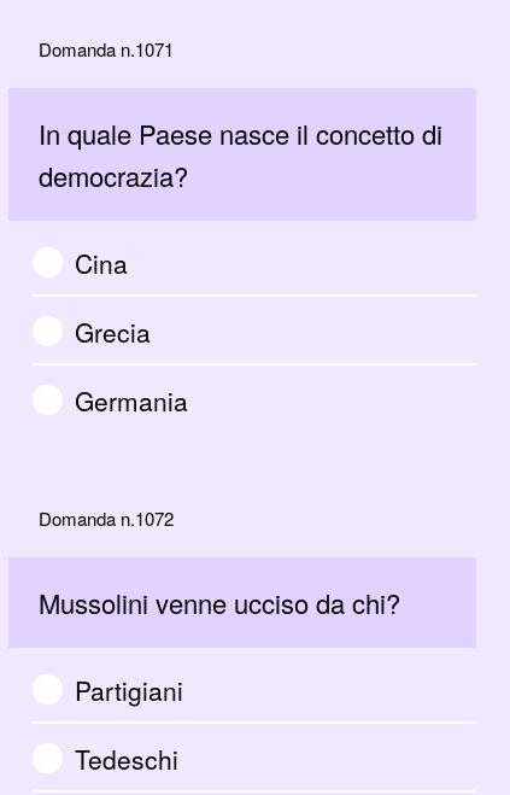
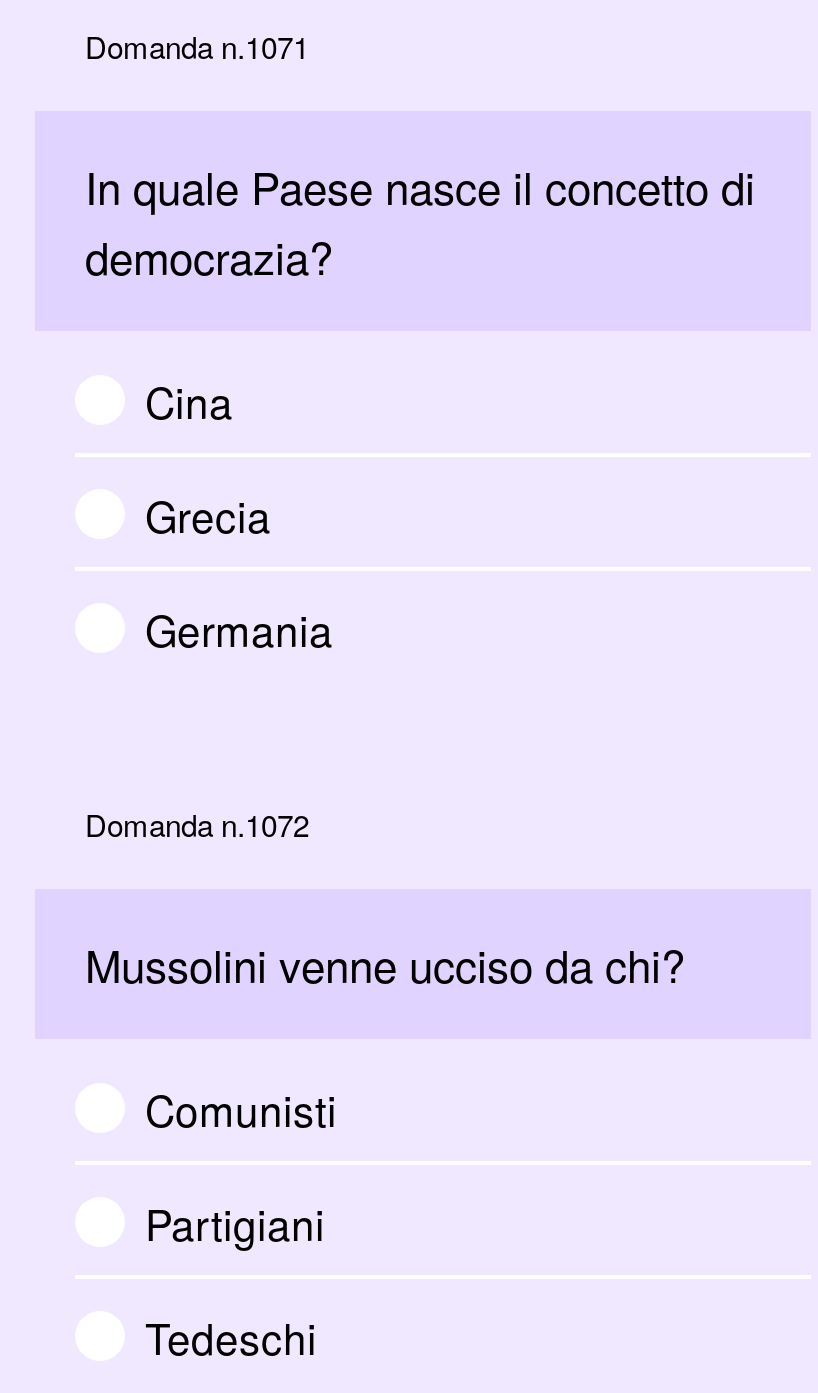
none -> [145,1079,337,1139] Comunisti

